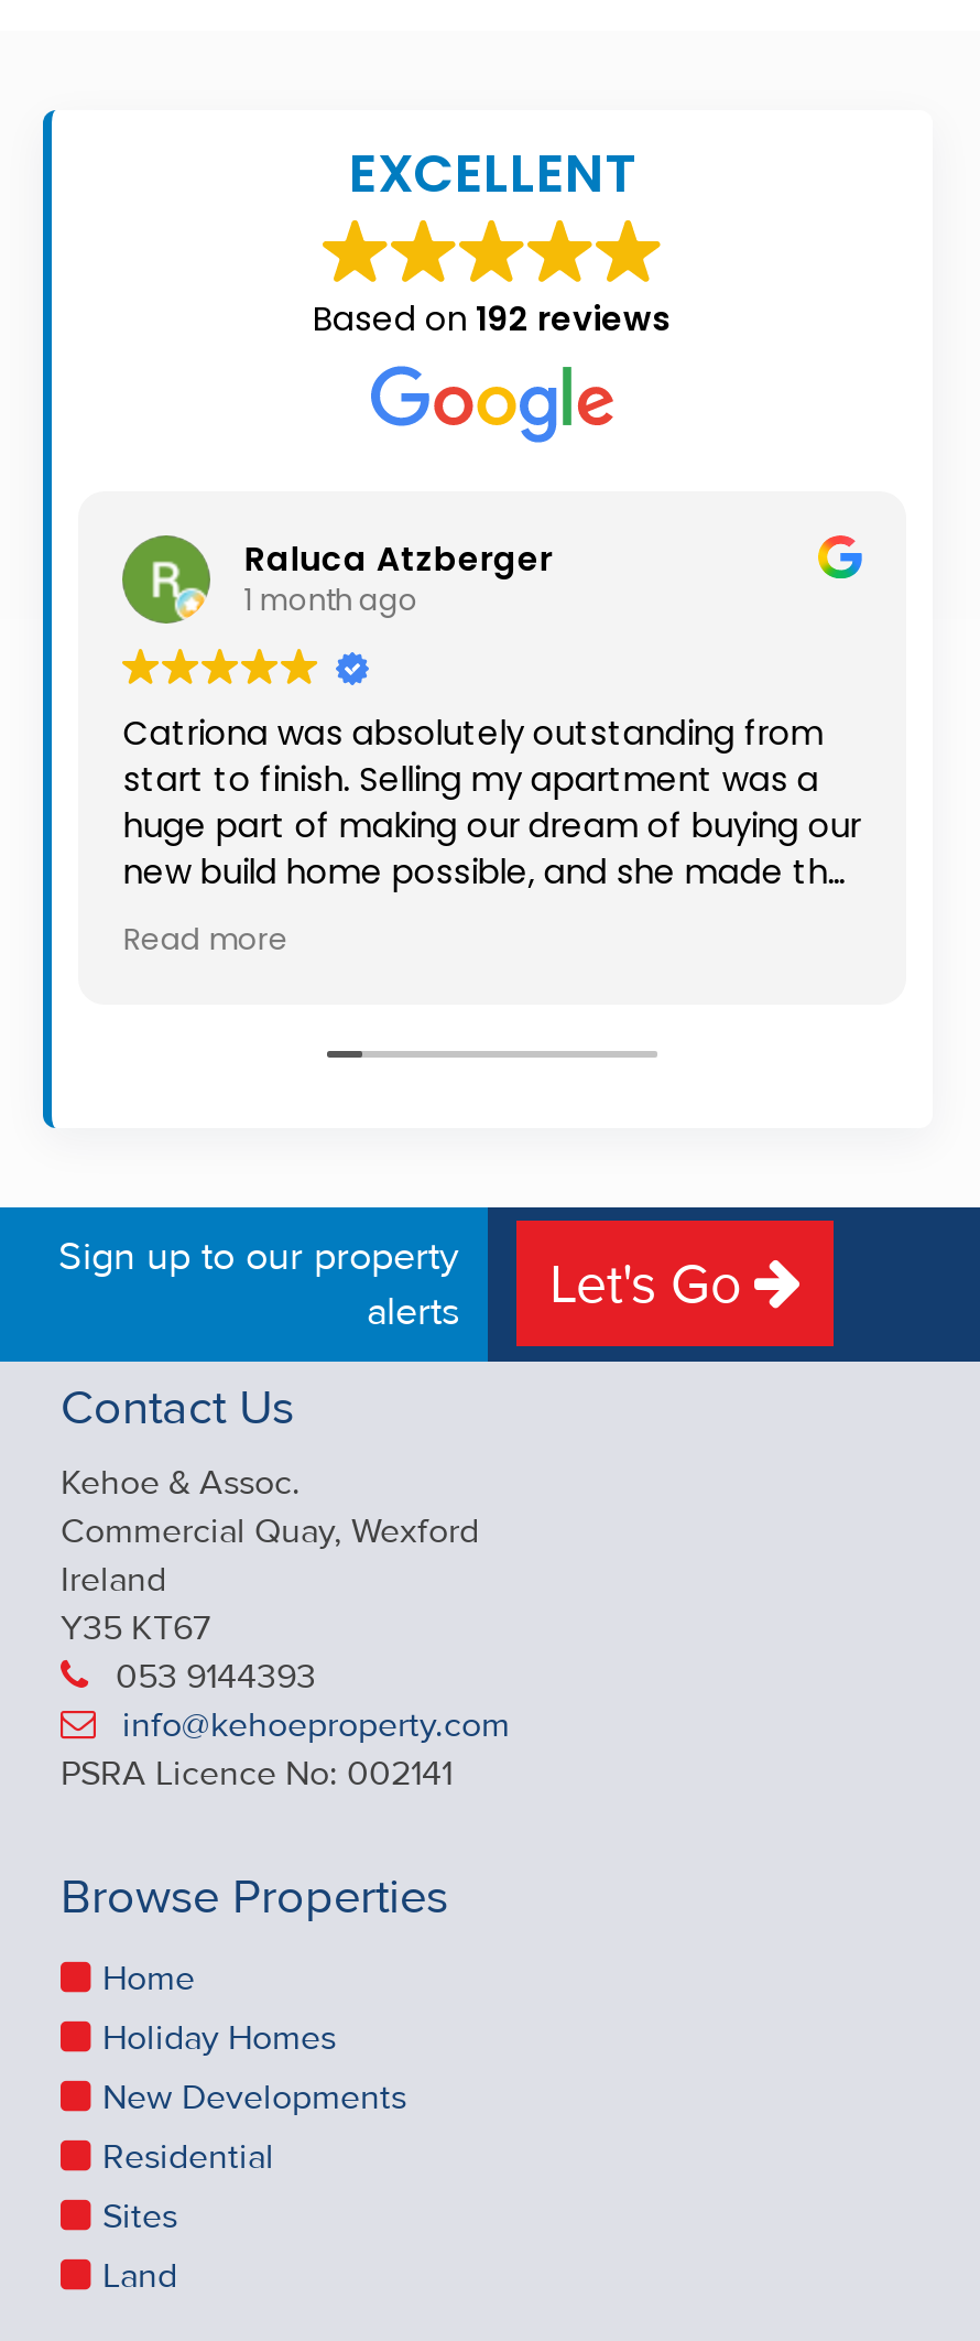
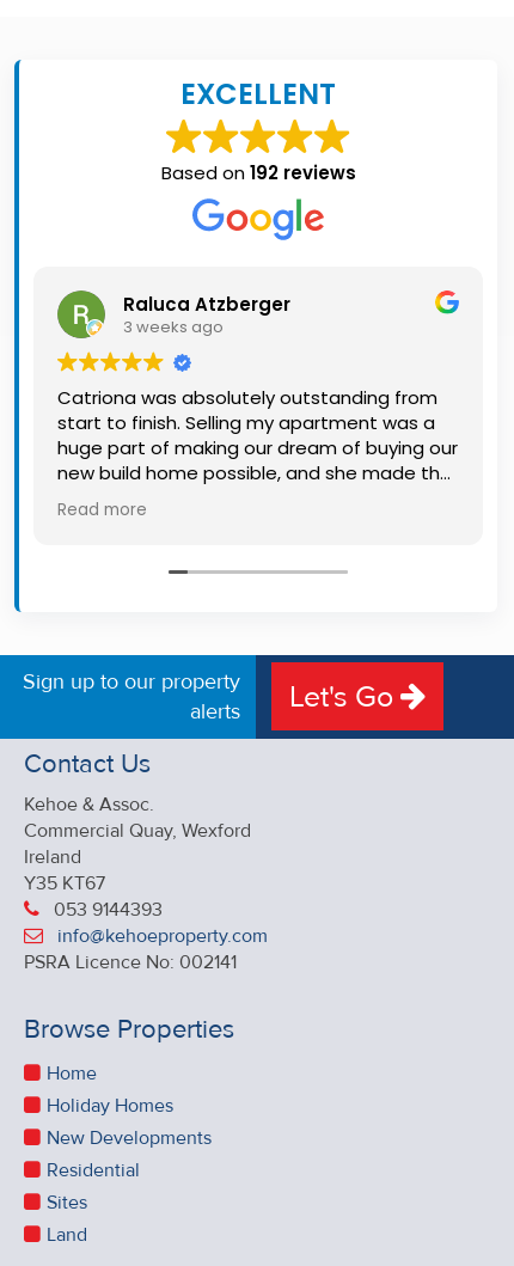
[244,580,418,622] 1 month ago -> [124,315,224,338] 3 weeks ago

